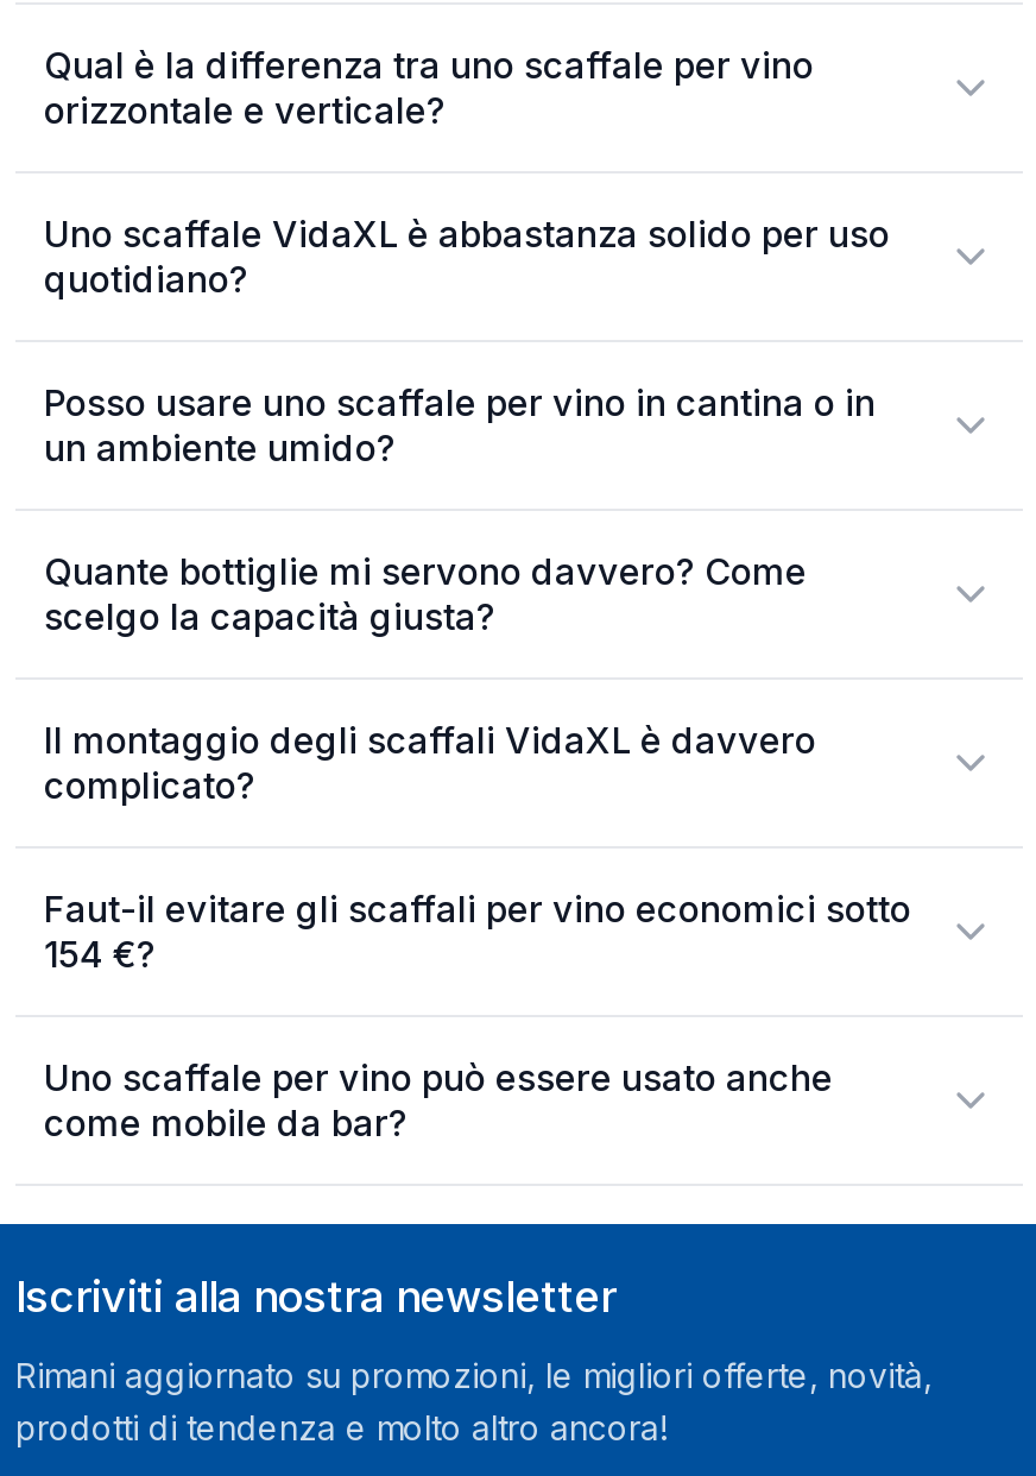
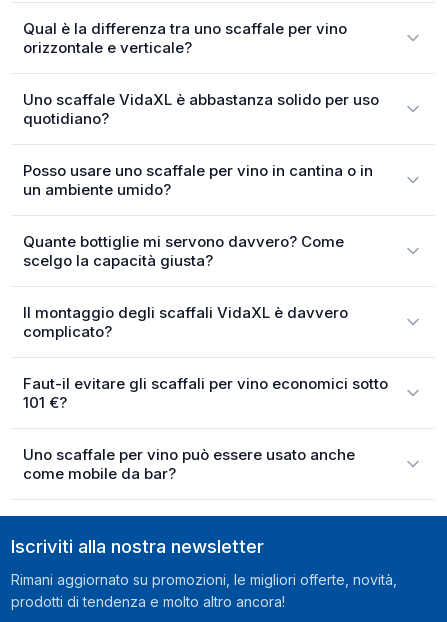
[44,932,156,977] 154 €? -> [23,393,67,412] 101 €?

